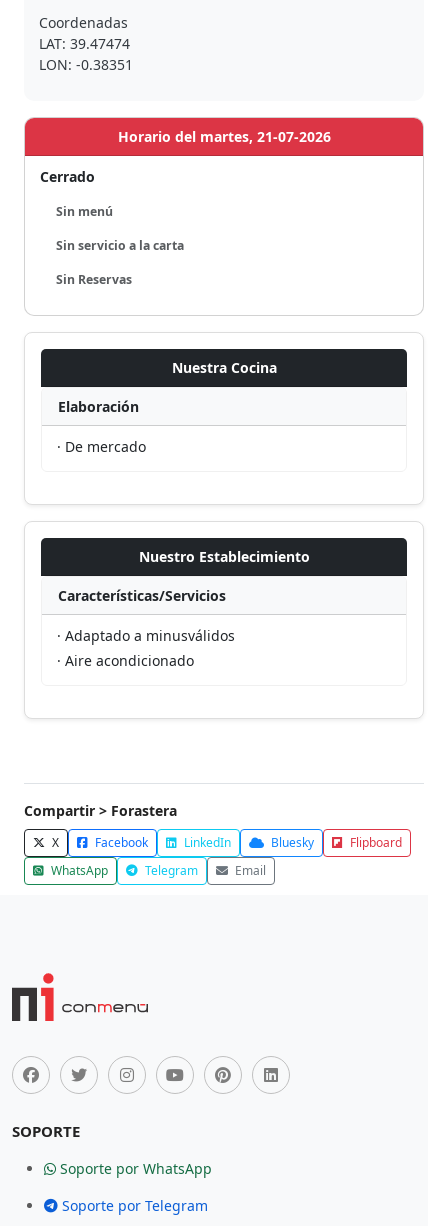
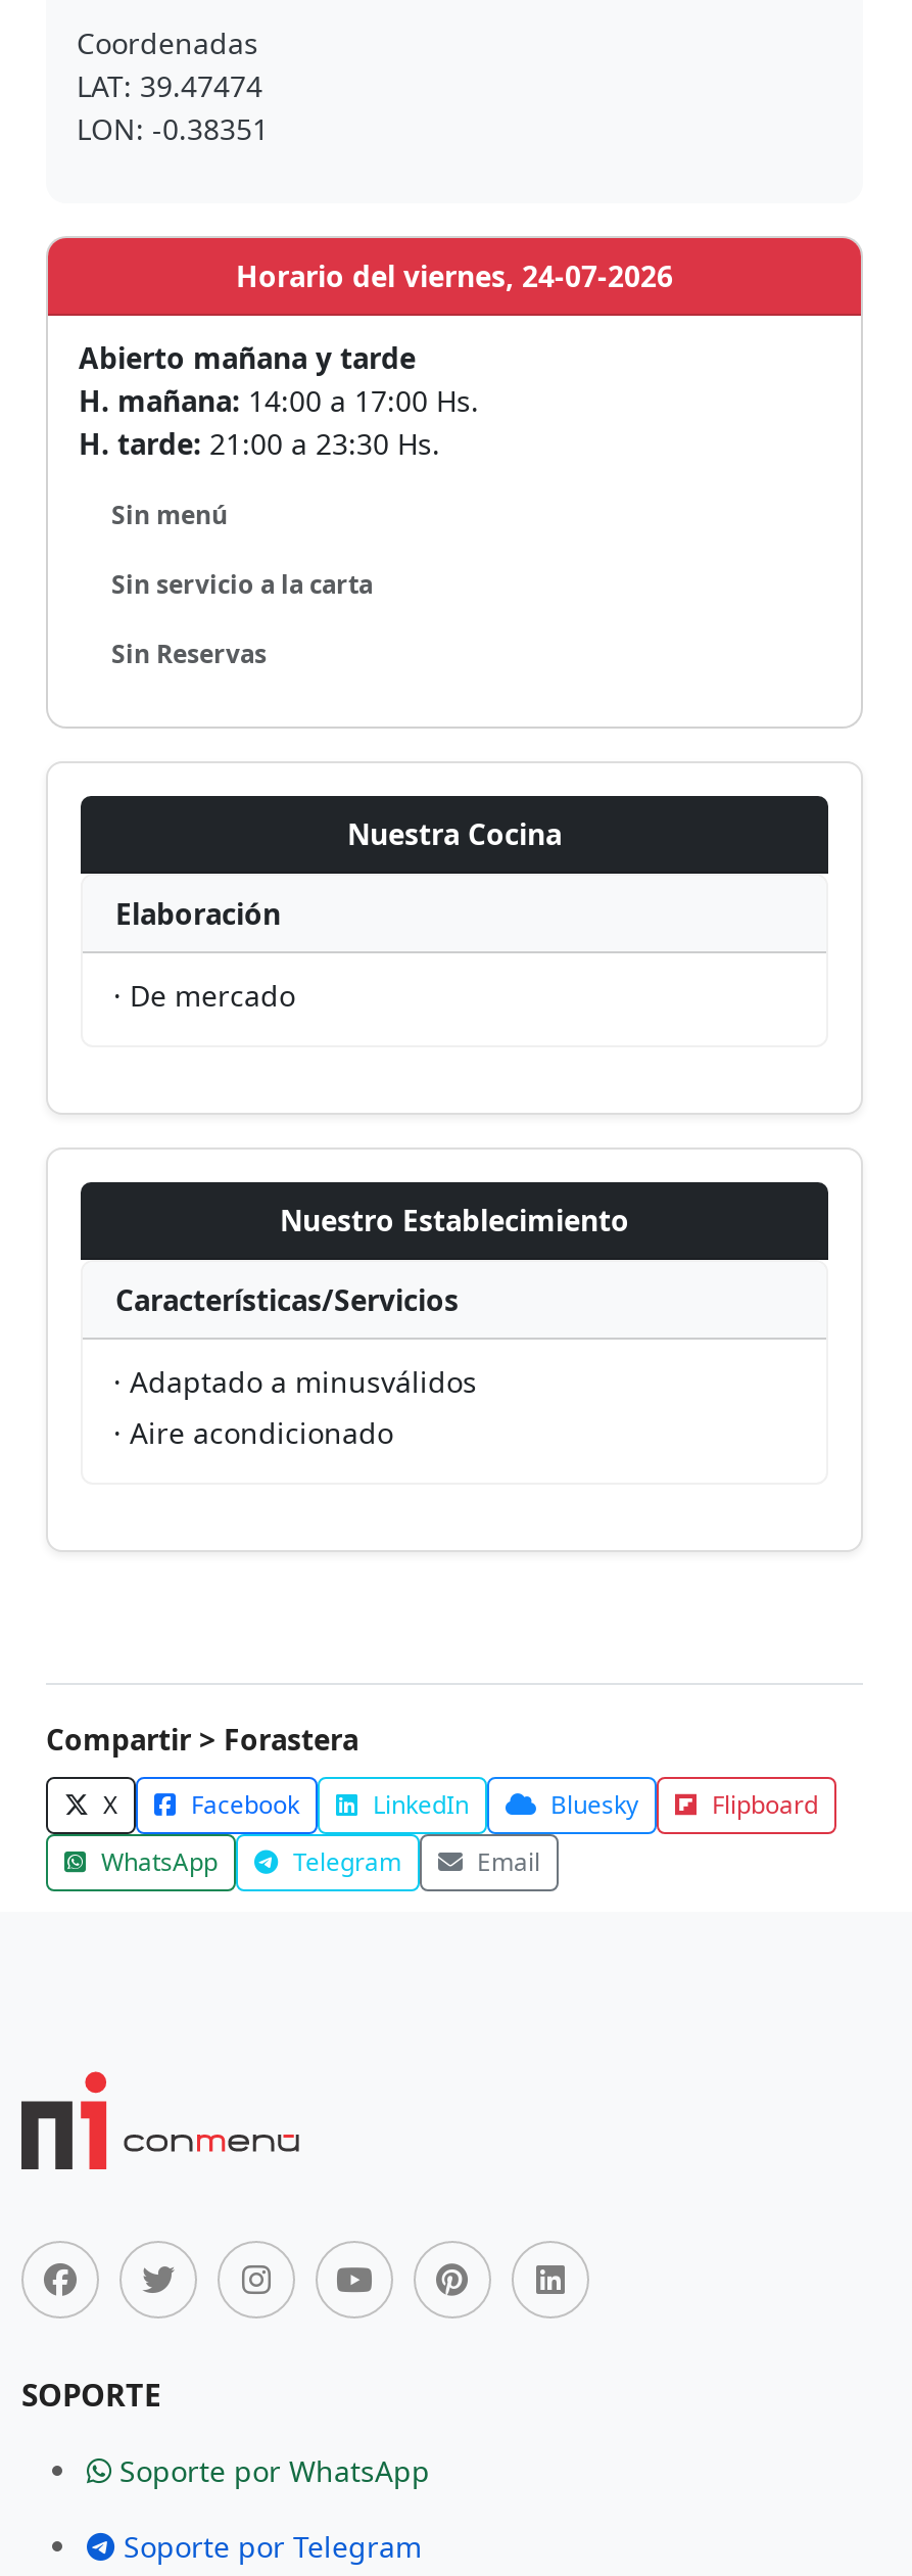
[117,127,330,146] Horario del martes, 21-07-2026 -> [236,256,673,295] Horario del viernes, 24-07-2026
[40,167,95,186] Cerrado -> [79,338,479,463] Abierto mañana y tarde | H. mañana: 14:00 a 17:00 Hs. | H. tarde: 21:00 a 23:30 Hs.

